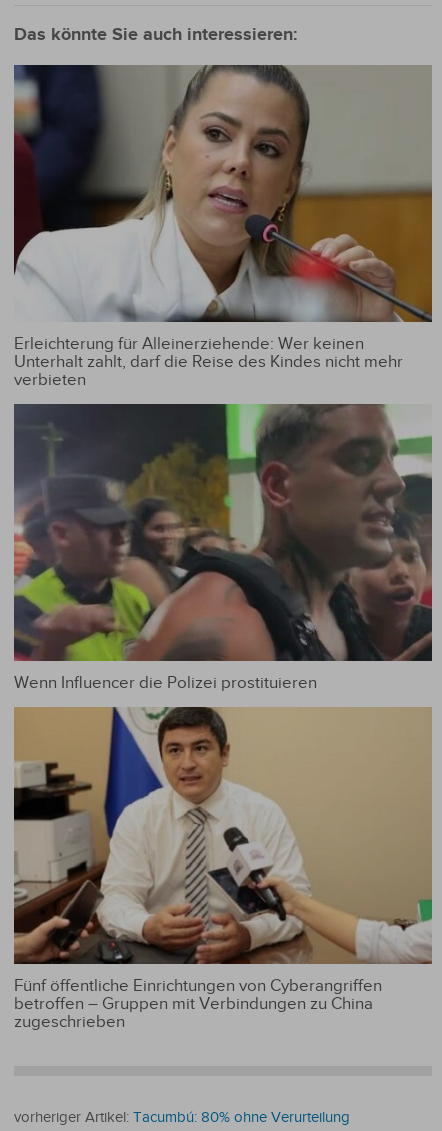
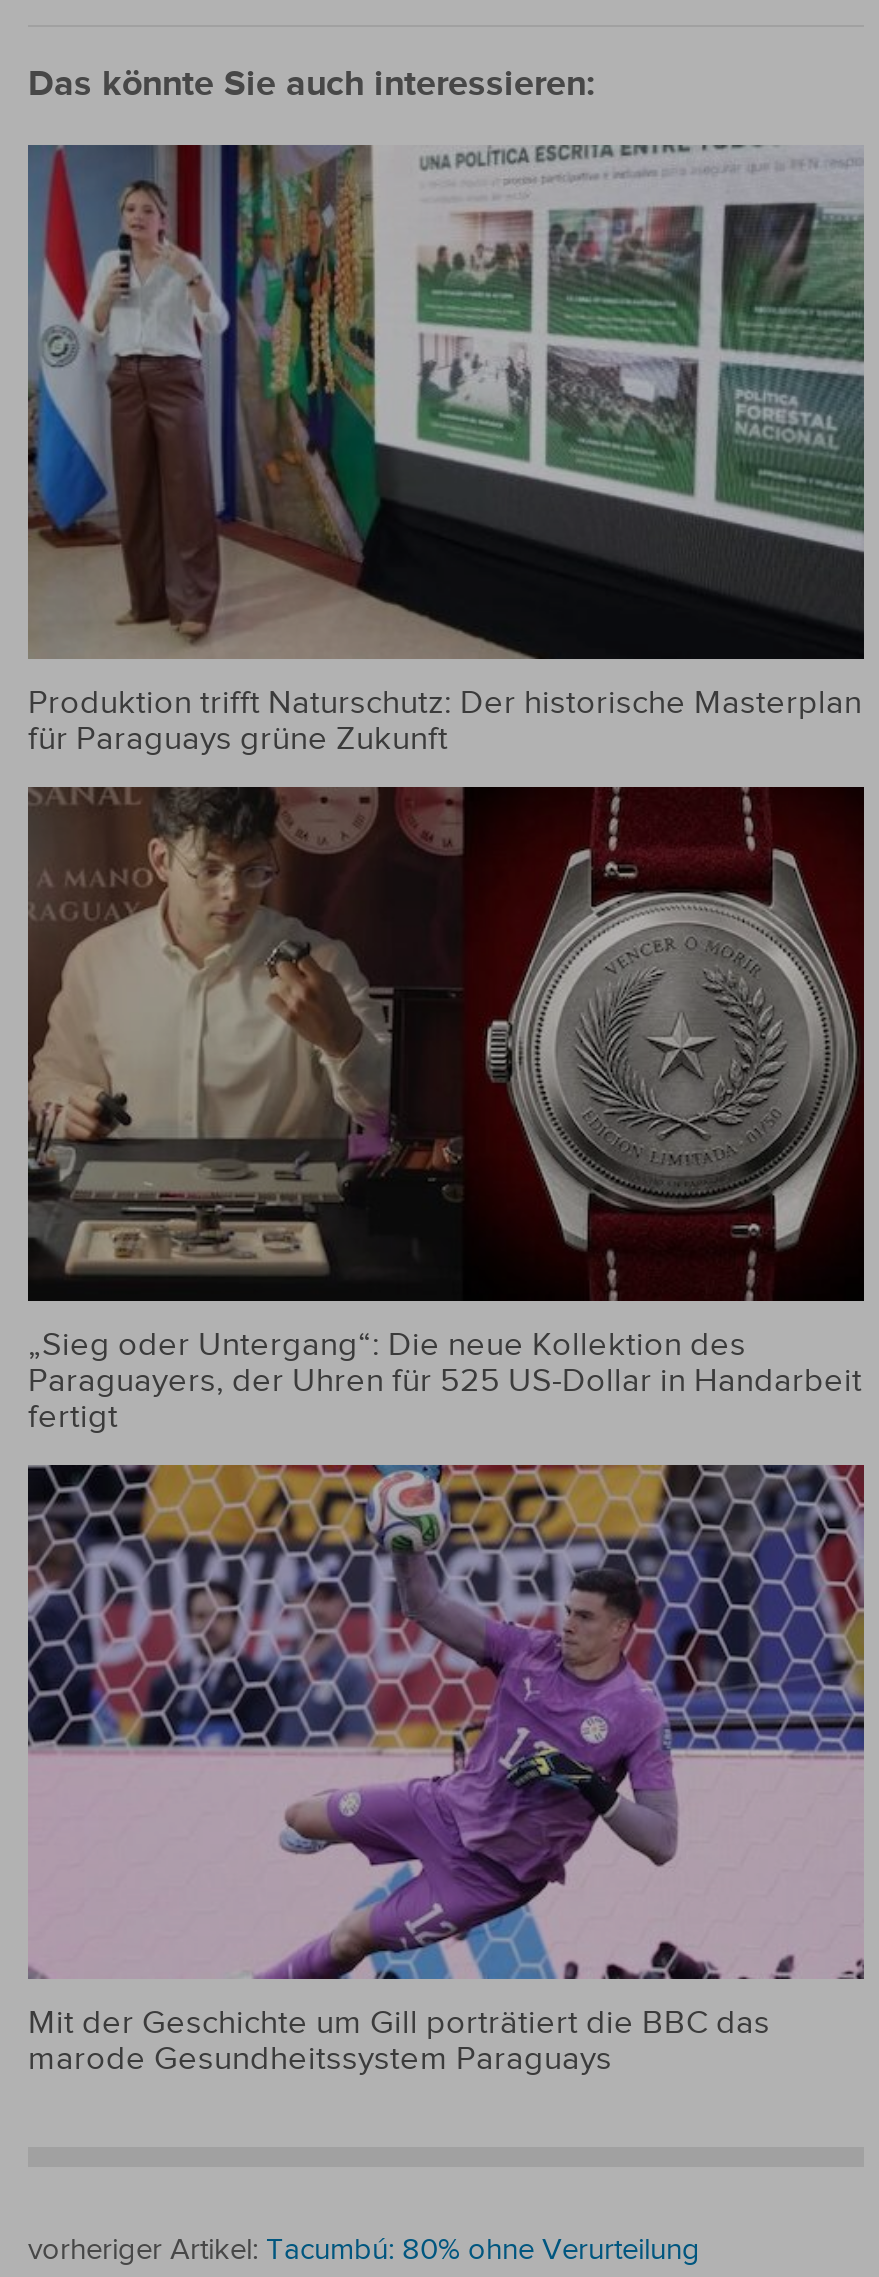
[13,64,433,390] [image] | Erleichterung für Alleinerziehende: Wer keinen | Unterhalt zahlt, darf die Reise des Kindes nicht mehr | verbieten -> [26,143,866,759] [image] | Produktion trifft Naturschutz: Der historische Masterplan | für Paraguays grüne Zukunft
[13,386,433,693] [image] | Wenn Influencer die Polizei prostituieren -> [26,785,866,1437] [image] | „Sieg oder Untergang“: Die neue Kollektion des | Paraguayers, der Uhren für 525 US-Dollar in Handarbeit | fertigt
[13,706,433,1032] [image] | Fünf öffentliche Einrichtungen von Cyberangriffen | betroffen – Gruppen mit Verbindungen zu China | zugeschrieben -> [26,1429,866,2079] [image] | Mit der Geschichte um Gill porträtiert die BBC das | marode Gesundheitssystem Paraguays

